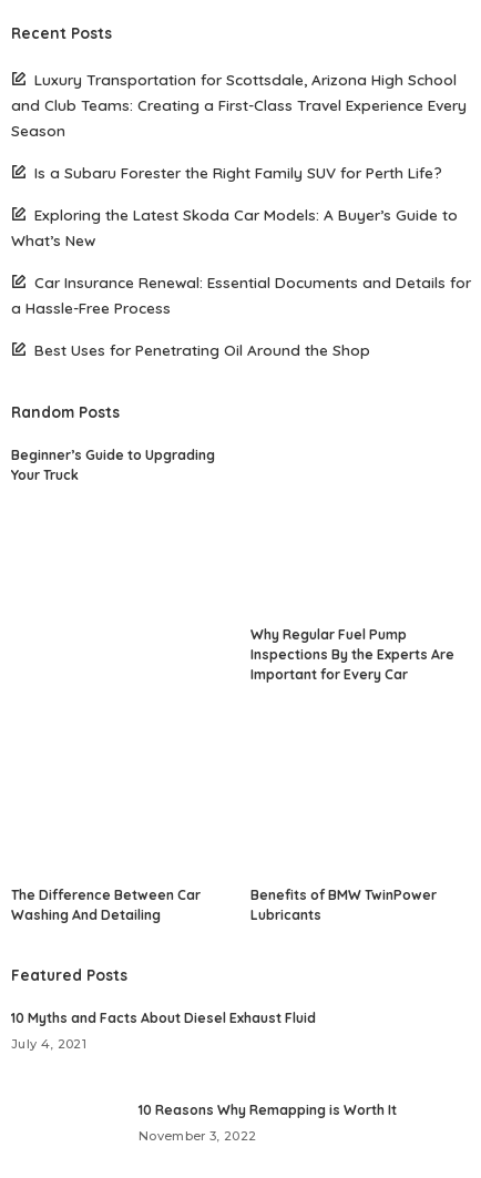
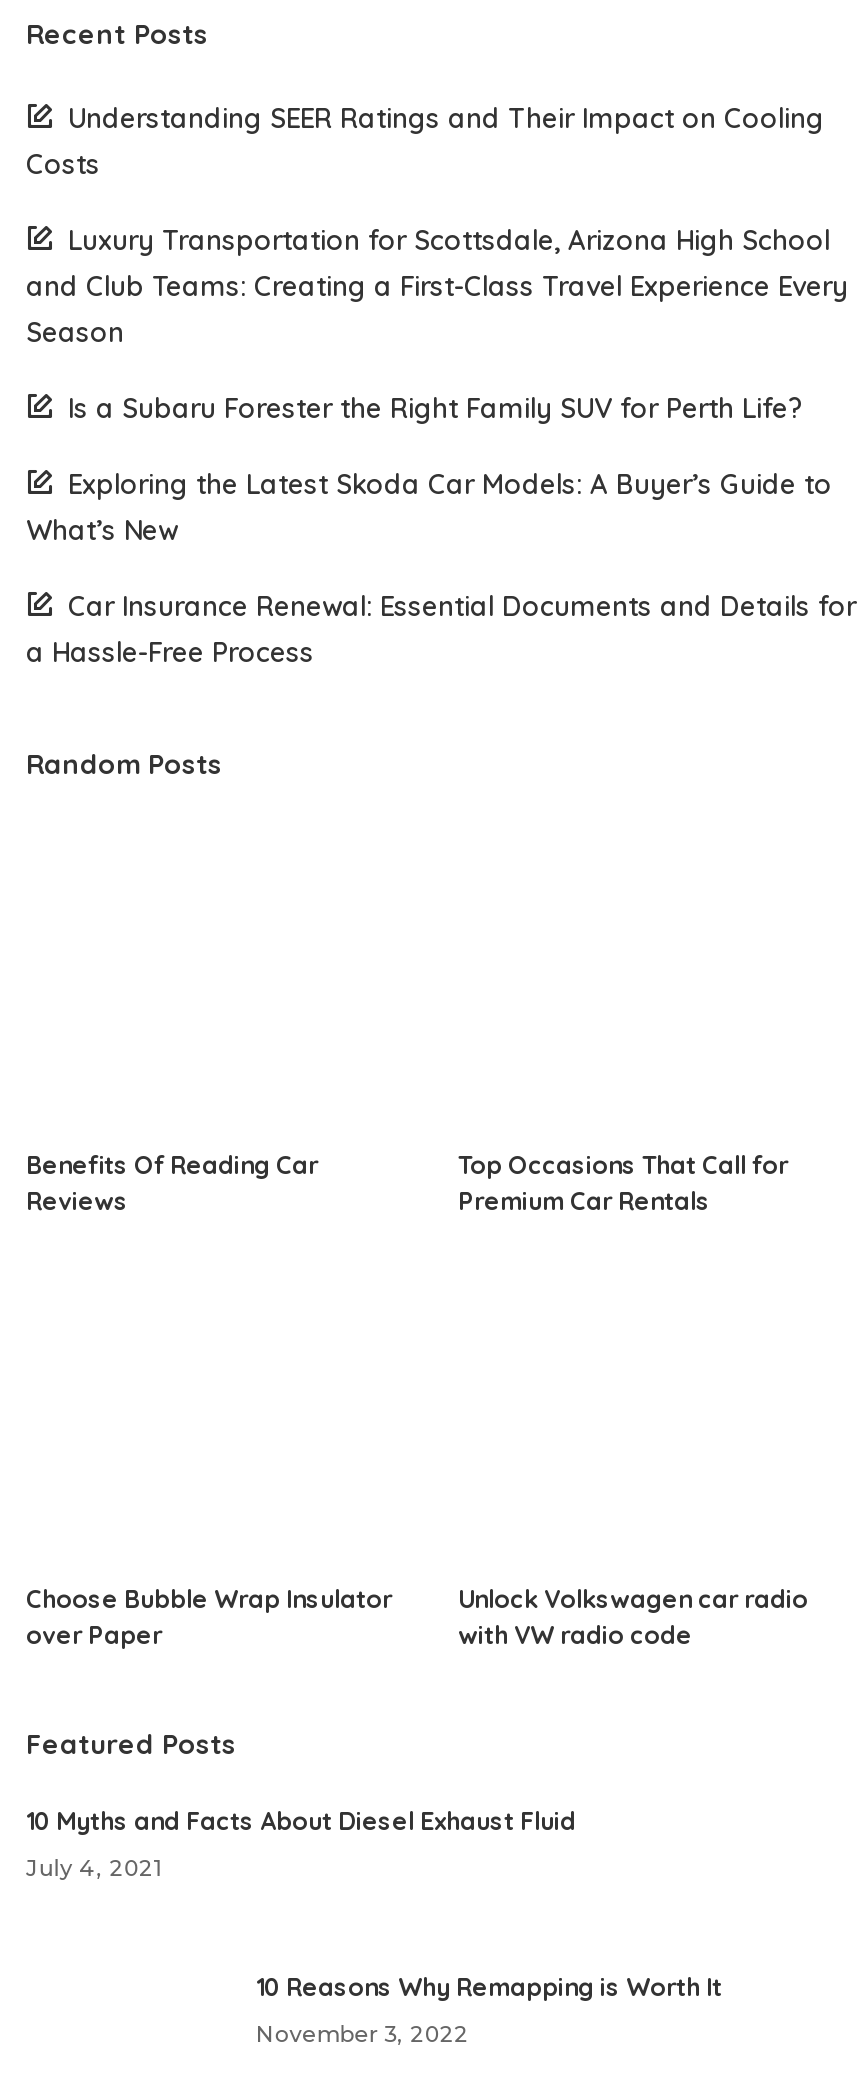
none -> [26,100,824,180] Understanding SEER Ratings and Their Impact on Cooling | Costs
moved [11,70,471,317] -> [26,222,856,668]: Luxury Transportation for Scottsdale, Arizona High School | and Club Teams: Creating a First-Class Travel Experience Every | Season | Is a Subaru Forester the Right Family SUV for Perth Life? | Exploring the Latest Skoda Car Models: A Buyer’s Guide to | What’s New | Car Insurance Renewal: Essential Documents and Details for | a Hassle-Free Process
[34,340,370,359] Best Uses for Penetrating Oil Around the Shop -> none
moved [11,402,120,421] -> [26,746,222,780]: Random Posts
[11,447,215,483] Beginner’s Guide to Upgrading | Your Truck -> [26,1149,318,1215] Benefits Of Reading Car | Reviews
[250,626,454,682] Why Regular Fuel Pump | Inspections By the Experts Are | Important for Every Car -> [458,1149,788,1215] Top Occasions That Call for | Premium Car Rentals
[11,887,201,923] The Difference Between Car | Washing And Detailing -> [26,1584,392,1650] Choose Bubble Wrap Insulator | over Paper
[250,887,437,923] Benefits of BMW TwinPower | Lubricants -> [458,1584,808,1650] Unlock Volkswagen car radio | with VW radio code

